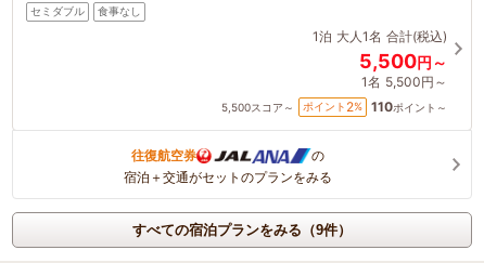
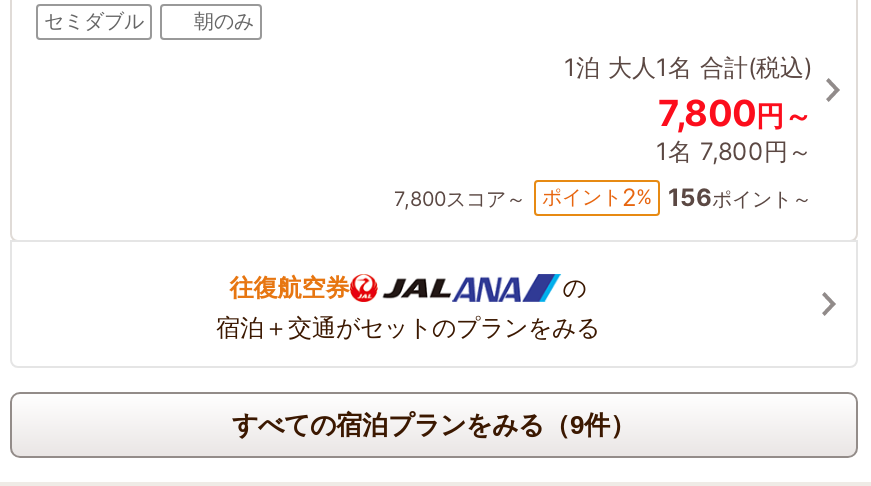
[98,5,141,18] 食事なし -> [194,8,254,32] 朝のみ
[359,49,447,72] 5,500円～ -> [658,91,812,133] 7,800円～
[361,73,447,90] 1名 5,500円～ -> [656,135,812,165] 1名 7,800円～
[221,100,294,113] 5,500スコア～ -> [394,185,526,209] 7,800スコア～
[303,98,447,115] ポイント2% 110ポイント～ -> [542,181,812,212] ポイント2% 156ポイント～

